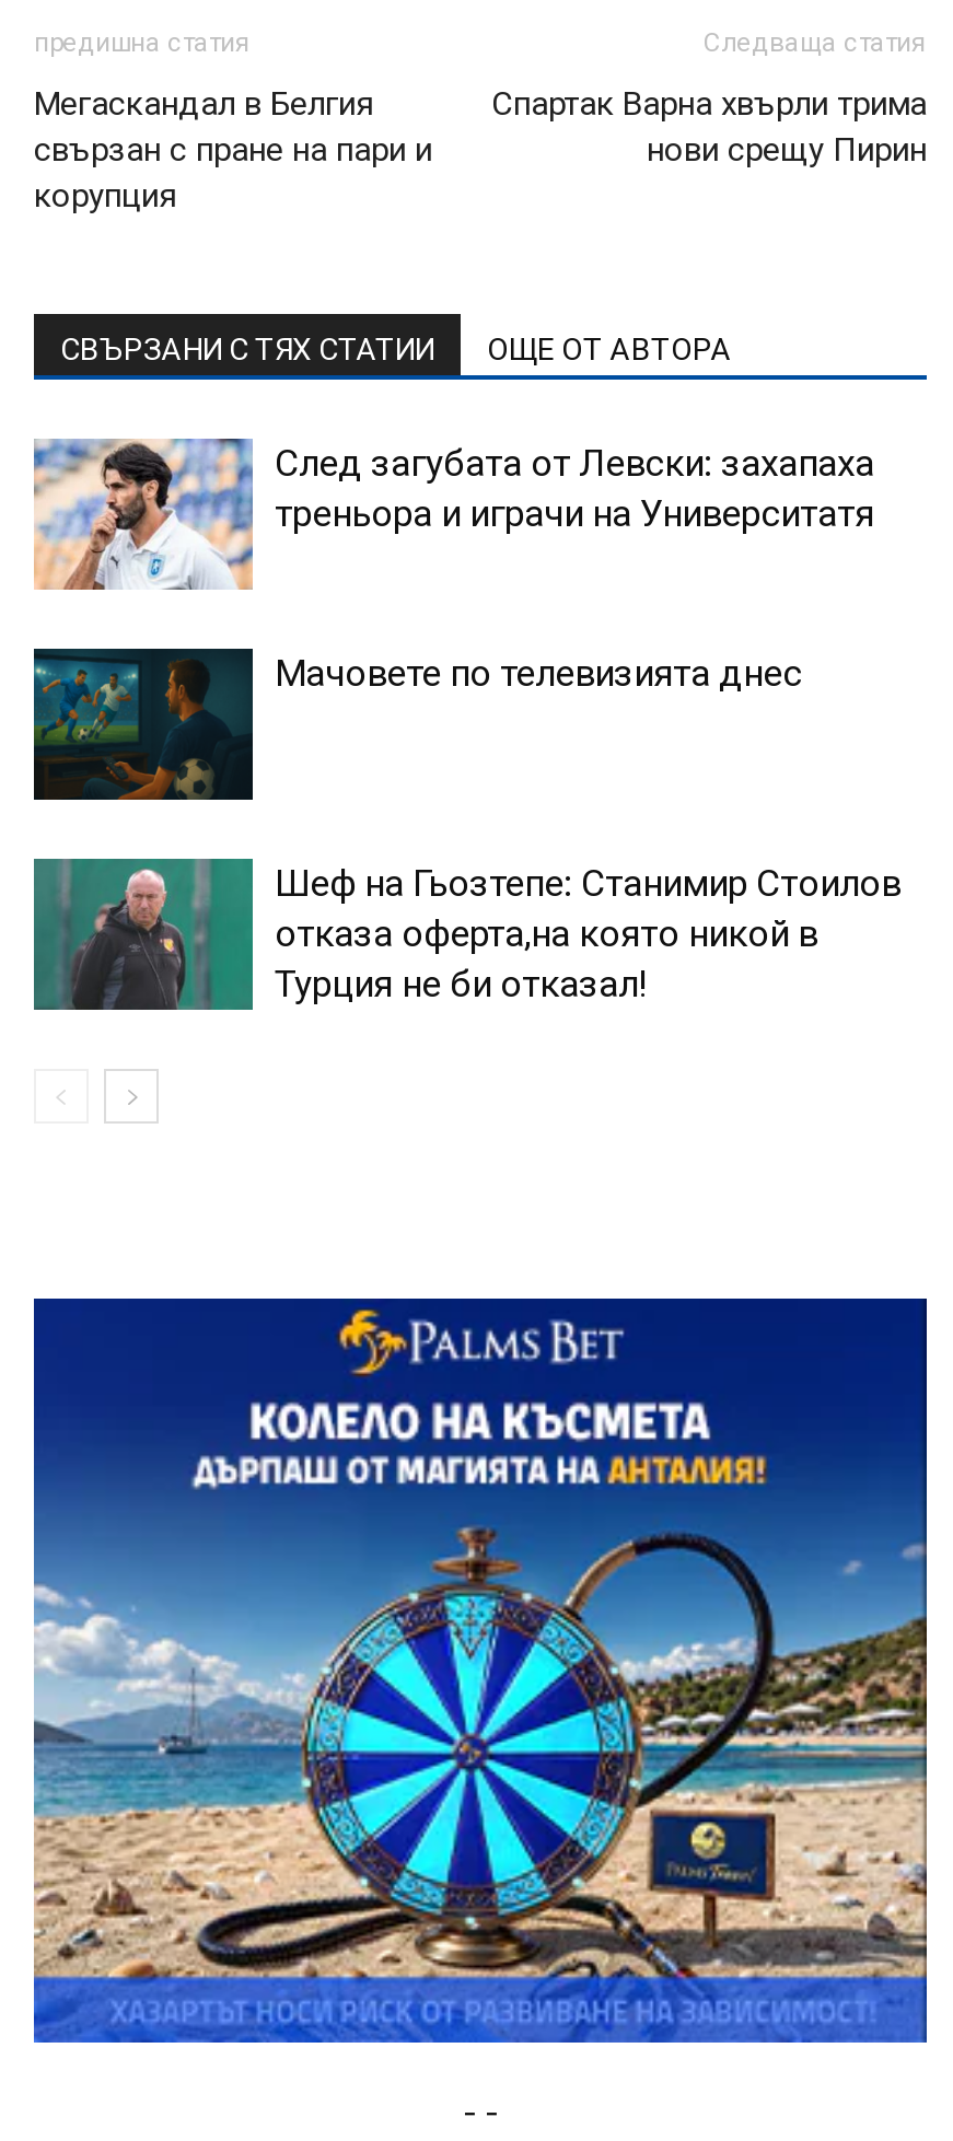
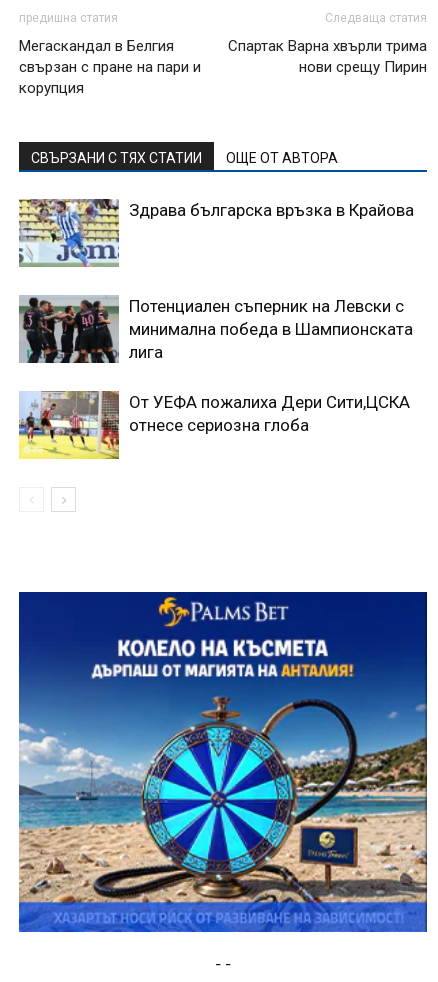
[32,438,874,591] [image] | След загубата от Левски: захапаха | треньора и играчи на Университатя -> [18,199,414,268] [image] | Здрава българска връзка в Крайова
[34,648,802,801] [image] | Мачовете по телевизията днес -> [19,295,413,364] [image] | Потенциален съперник на Левски с | минимална победа в Шампионската | лига
[32,858,900,1013] [image] | Шеф на Гьозтепе: Станимир Стоилов | отказа оферта,на която никой в | Турция не би отказал! -> [18,391,410,460] [image] | От УЕФА пожалиха Дери Сити,ЦСКА | отнесе сериозна глоба

